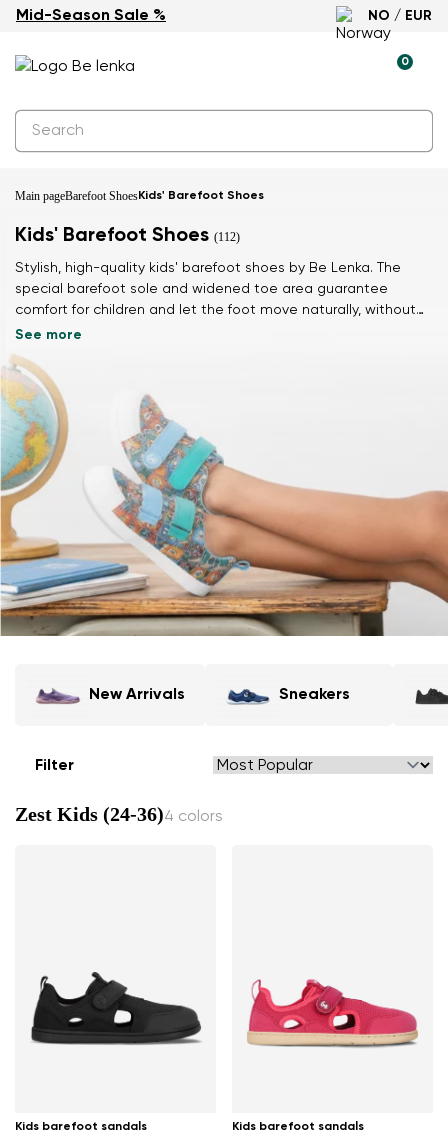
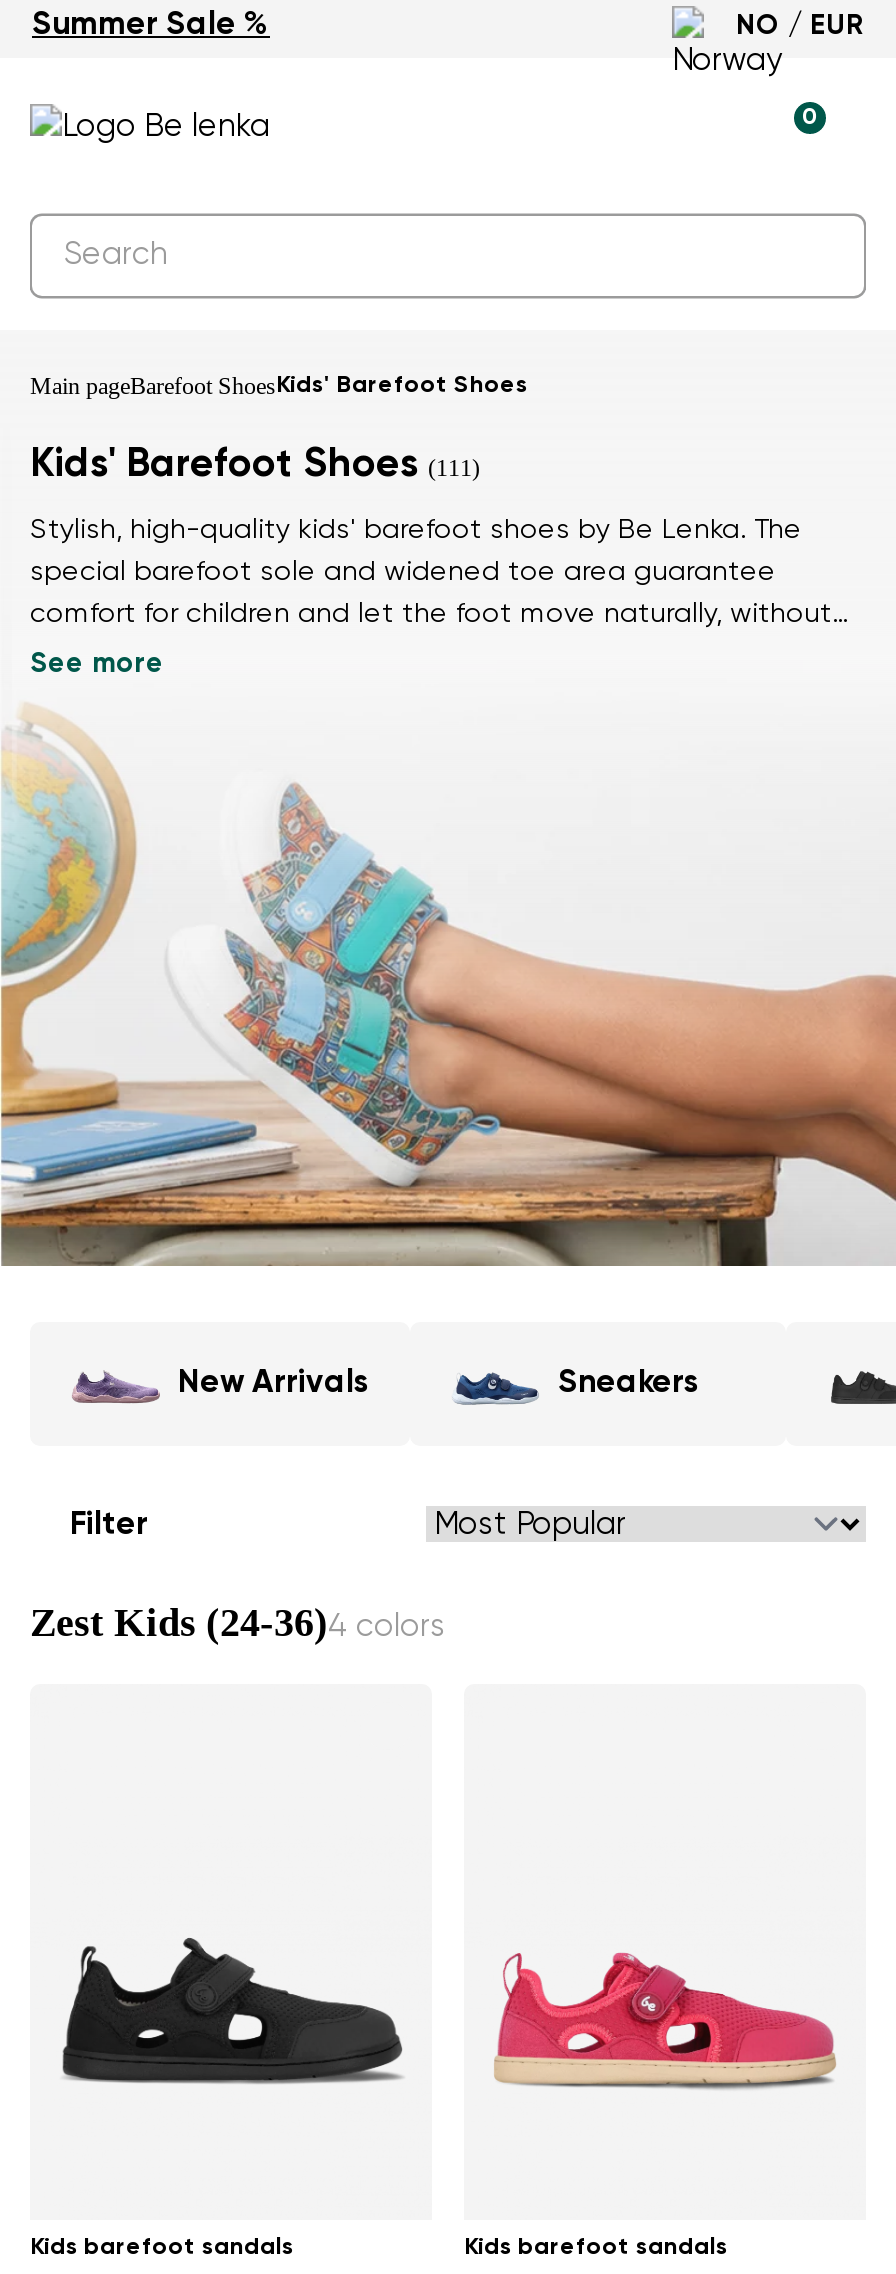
[16,8,166,24] Mid-Season Sale % -> [32,10,270,42] Summer Sale %
[15,226,240,246] Kids' Barefoot Shoes (112) -> [30,446,480,486] Kids' Barefoot Shoes (111)

